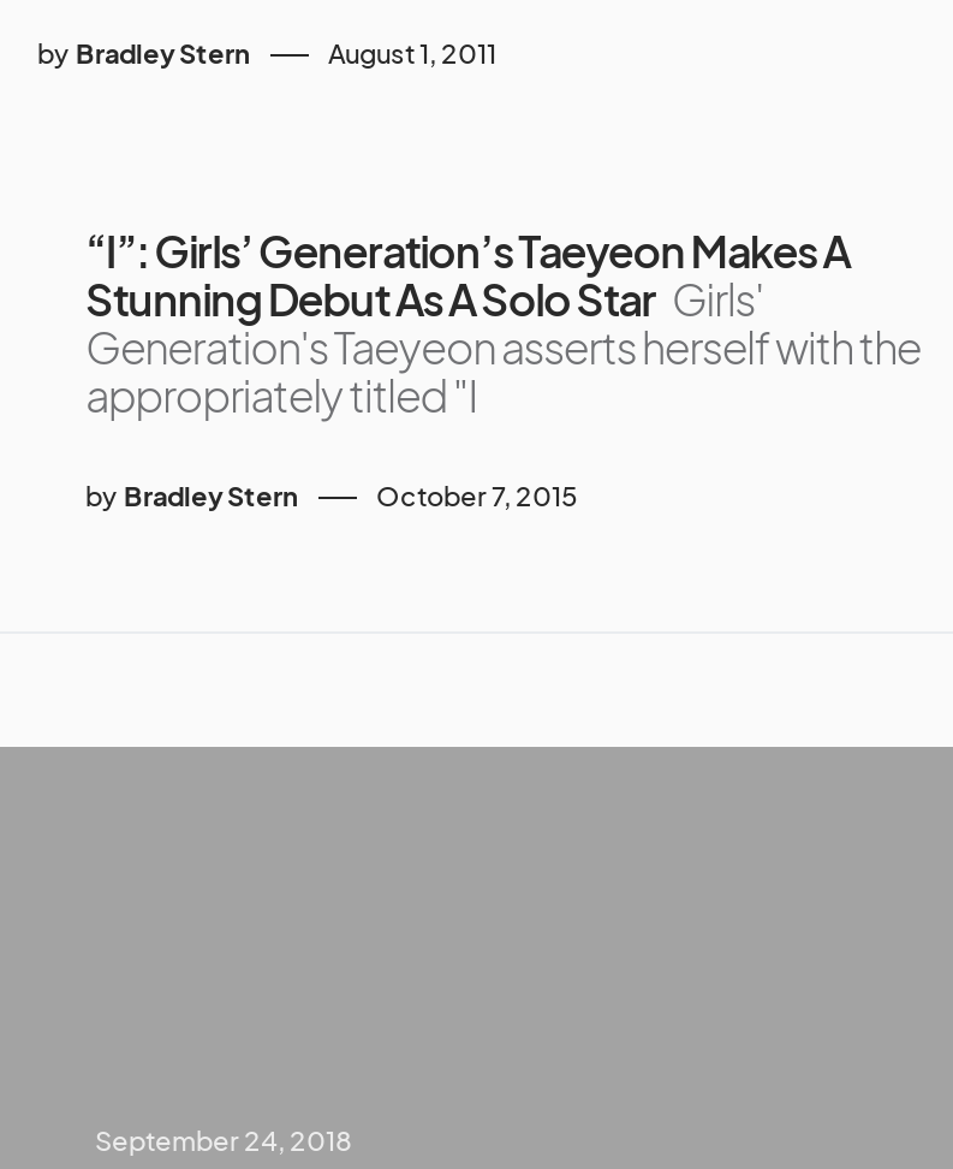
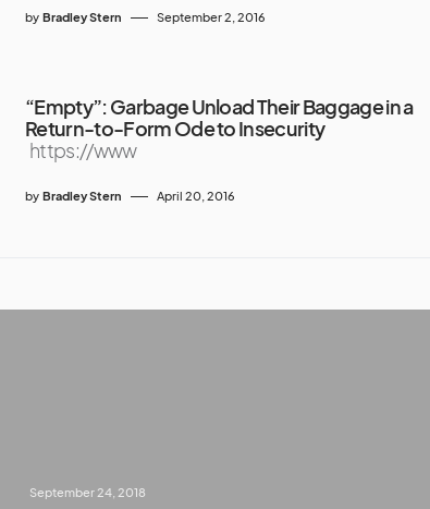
[328,38,496,69] August 1, 2011 -> [157,10,266,24] September 2, 2016
[85,223,921,423] “I”: Girls’ Generation’s Taeyeon Makes A | Stunning Debut As A Solo Star Girls' | Generation's Taeyeon asserts herself with the | appropriately titled "I -> [25,94,413,163] “Empty”: Garbage Unload Their Baggage in a | Return-to-Form Ode to Insecurity | https://www
[376,481,578,512] October 7, 2015 -> [157,189,235,203] April 20, 2016

